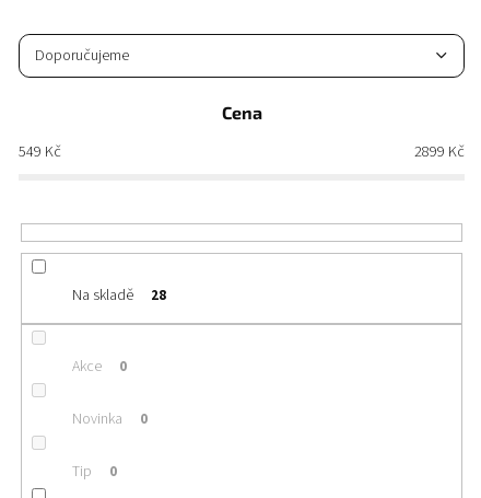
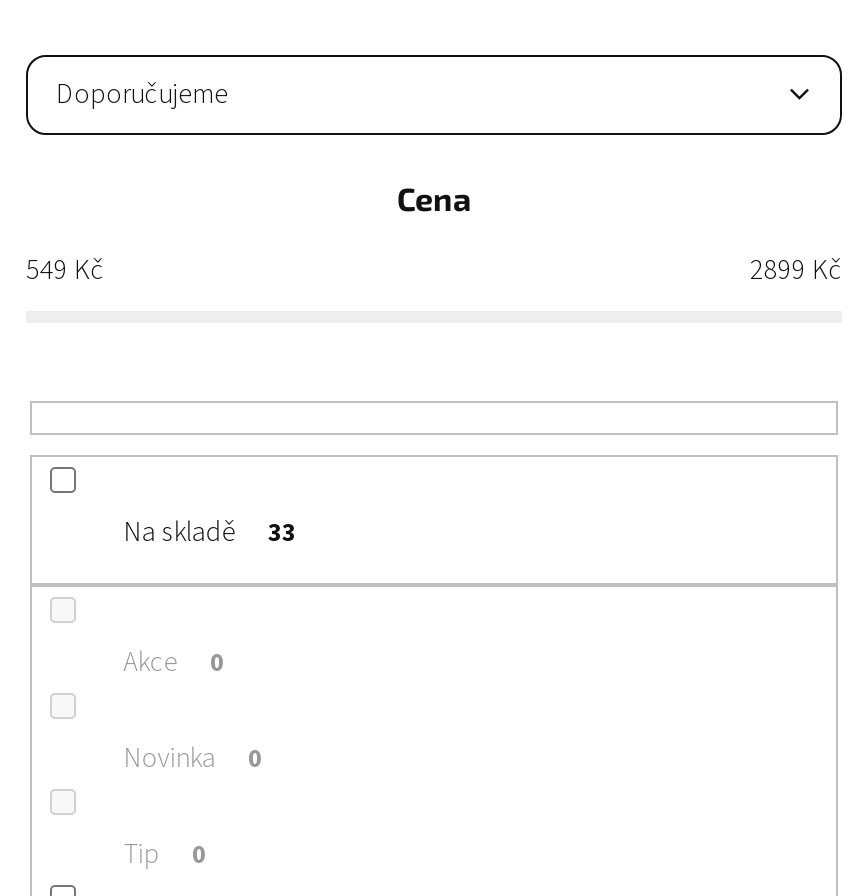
[151,286,166,305] 28 -> [268,515,296,551] 33

